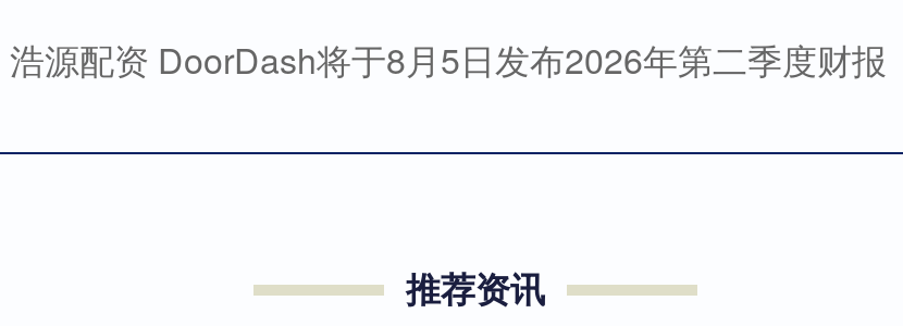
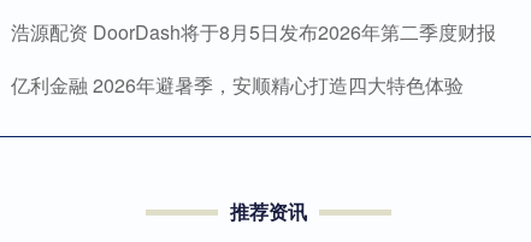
none -> [11,71,464,98] 亿利金融 2026年避暑季，安顺精心打造四大特色体验

